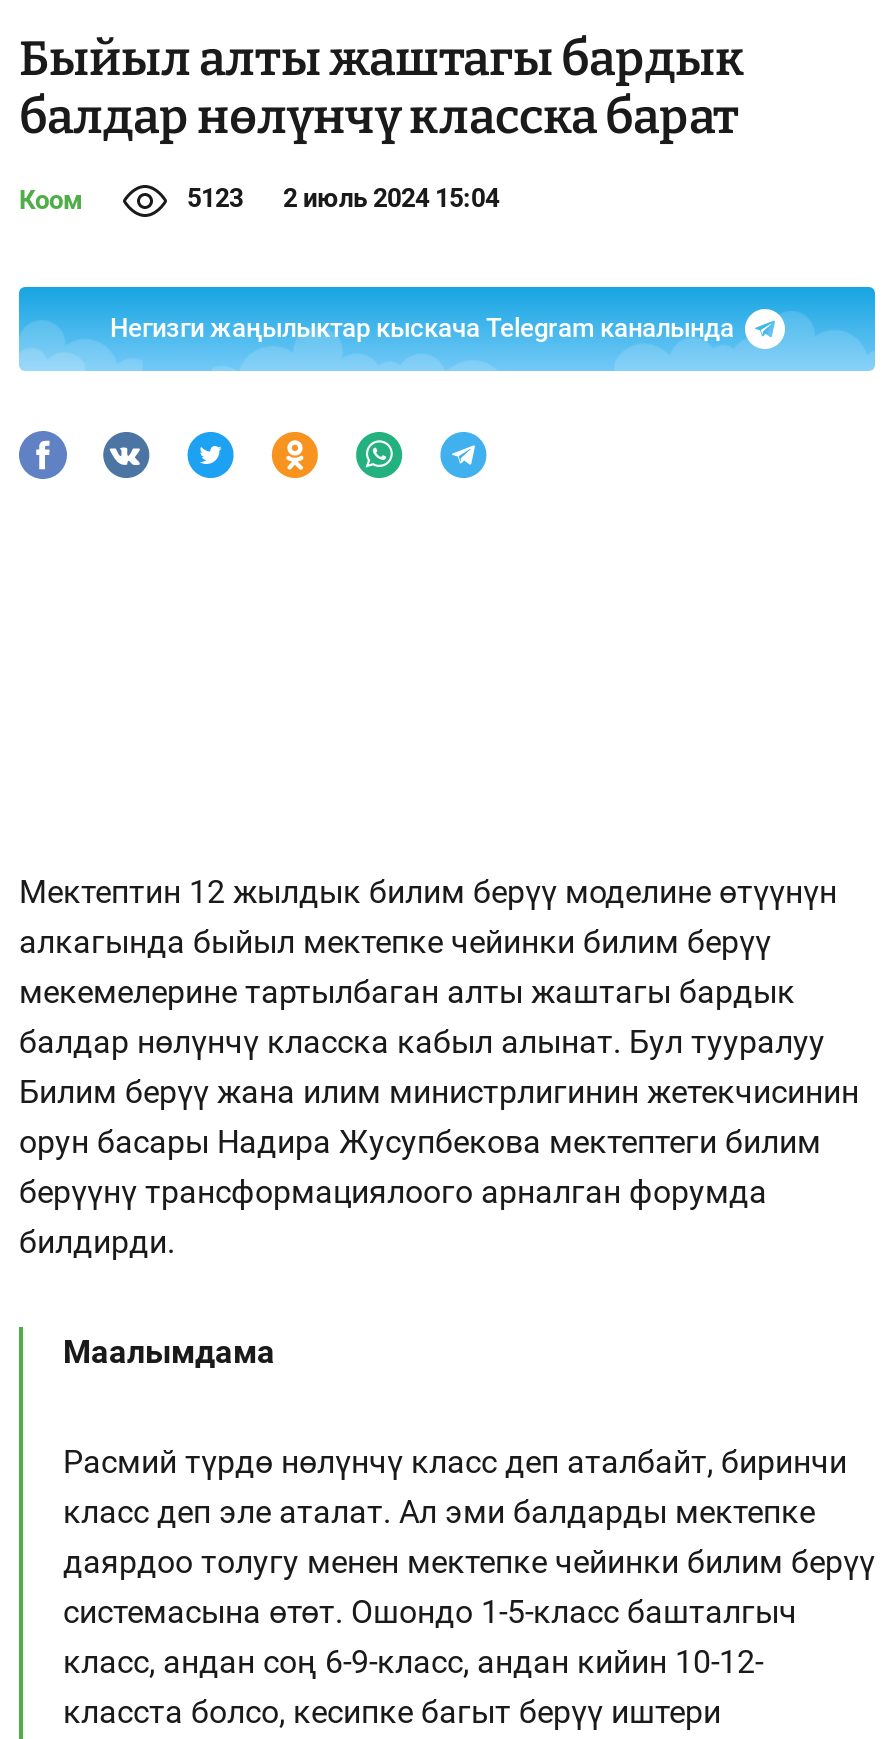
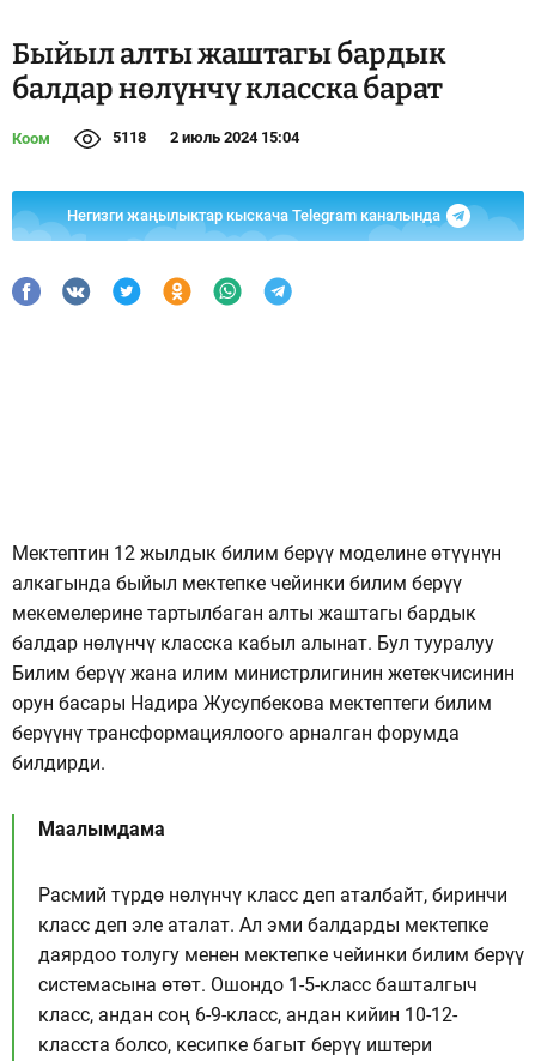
[187,183,499,213] 5123 2 июль 2024 15:04 -> [113,128,299,146] 5118 2 июль 2024 15:04

